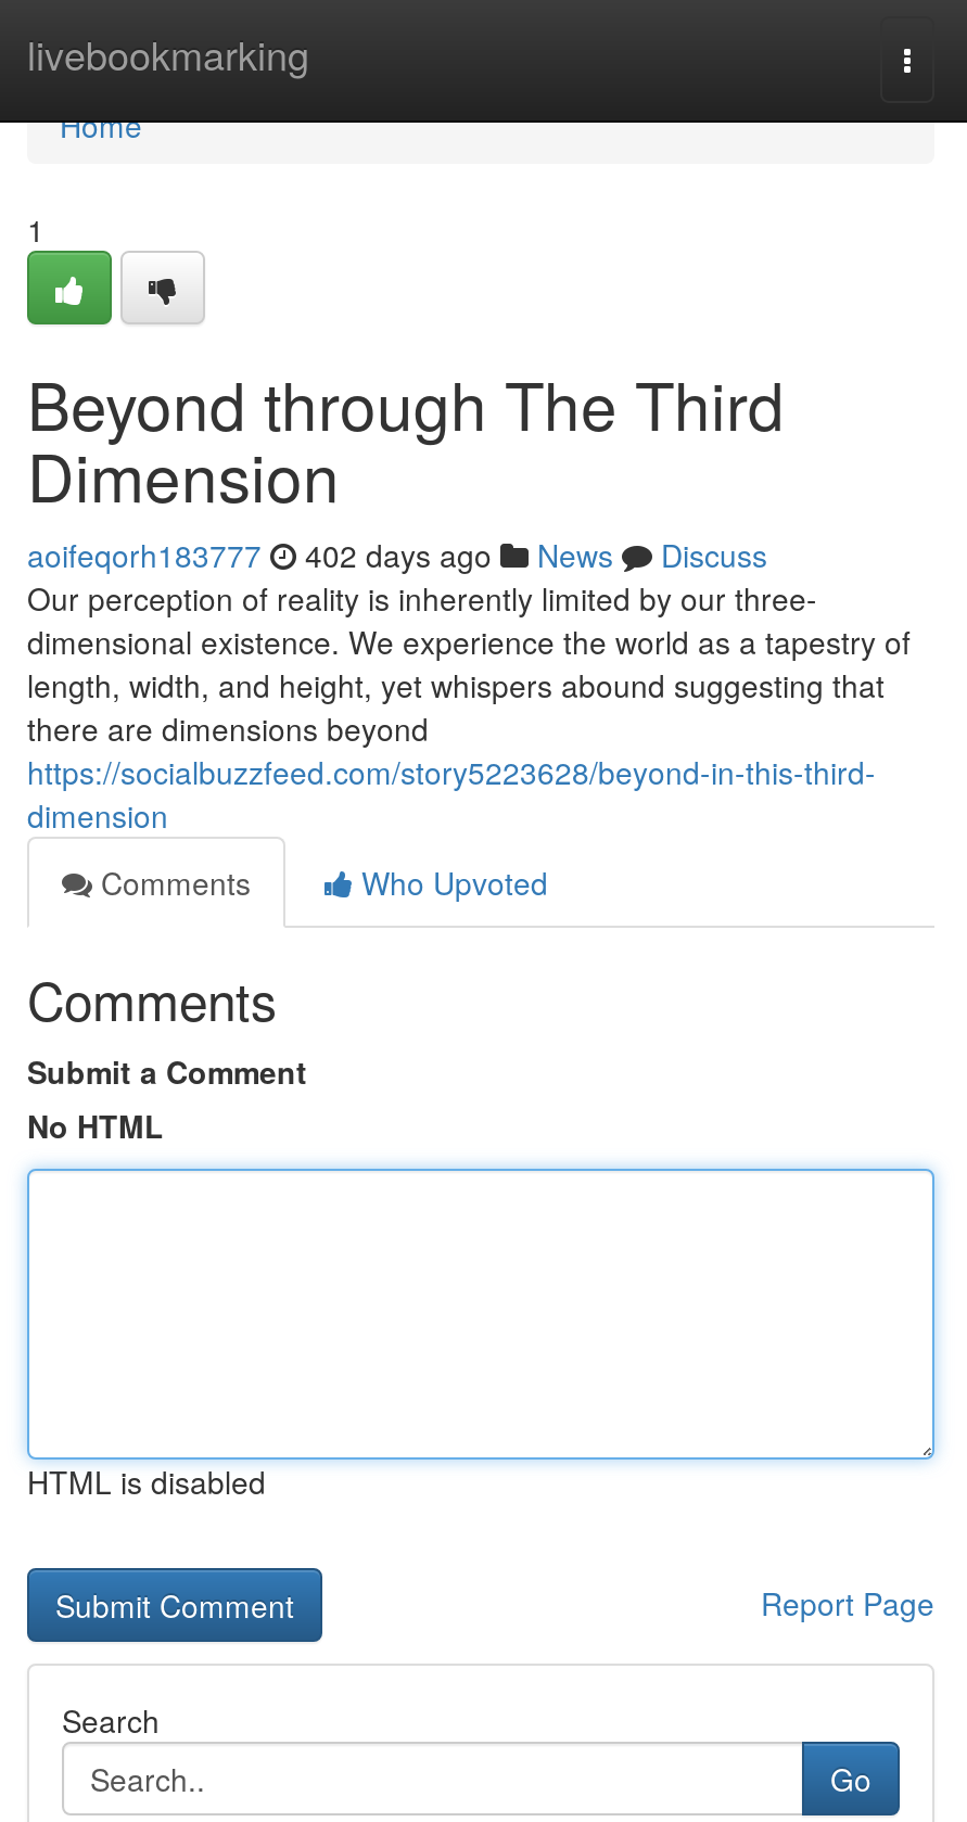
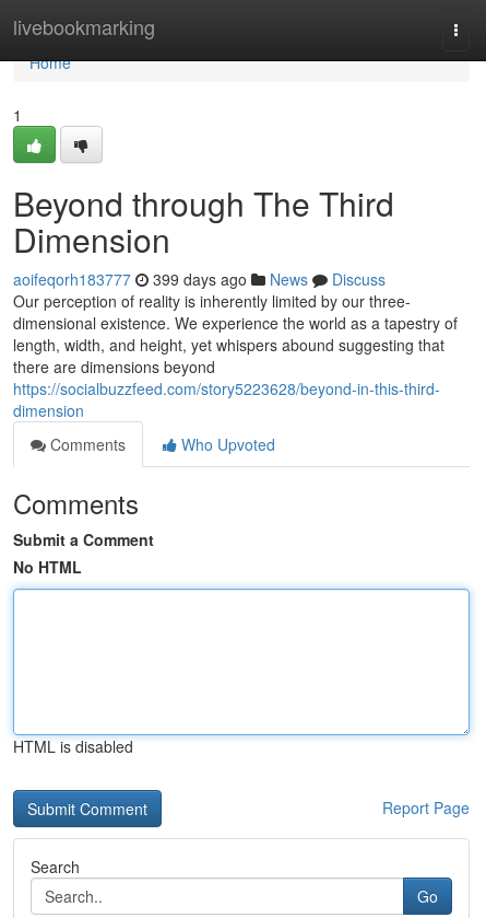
[27,533,767,576] aoifeqorh183777 402 days ago News Discuss -> [13,268,386,290] aoifeqorh183777 399 days ago News Discuss

